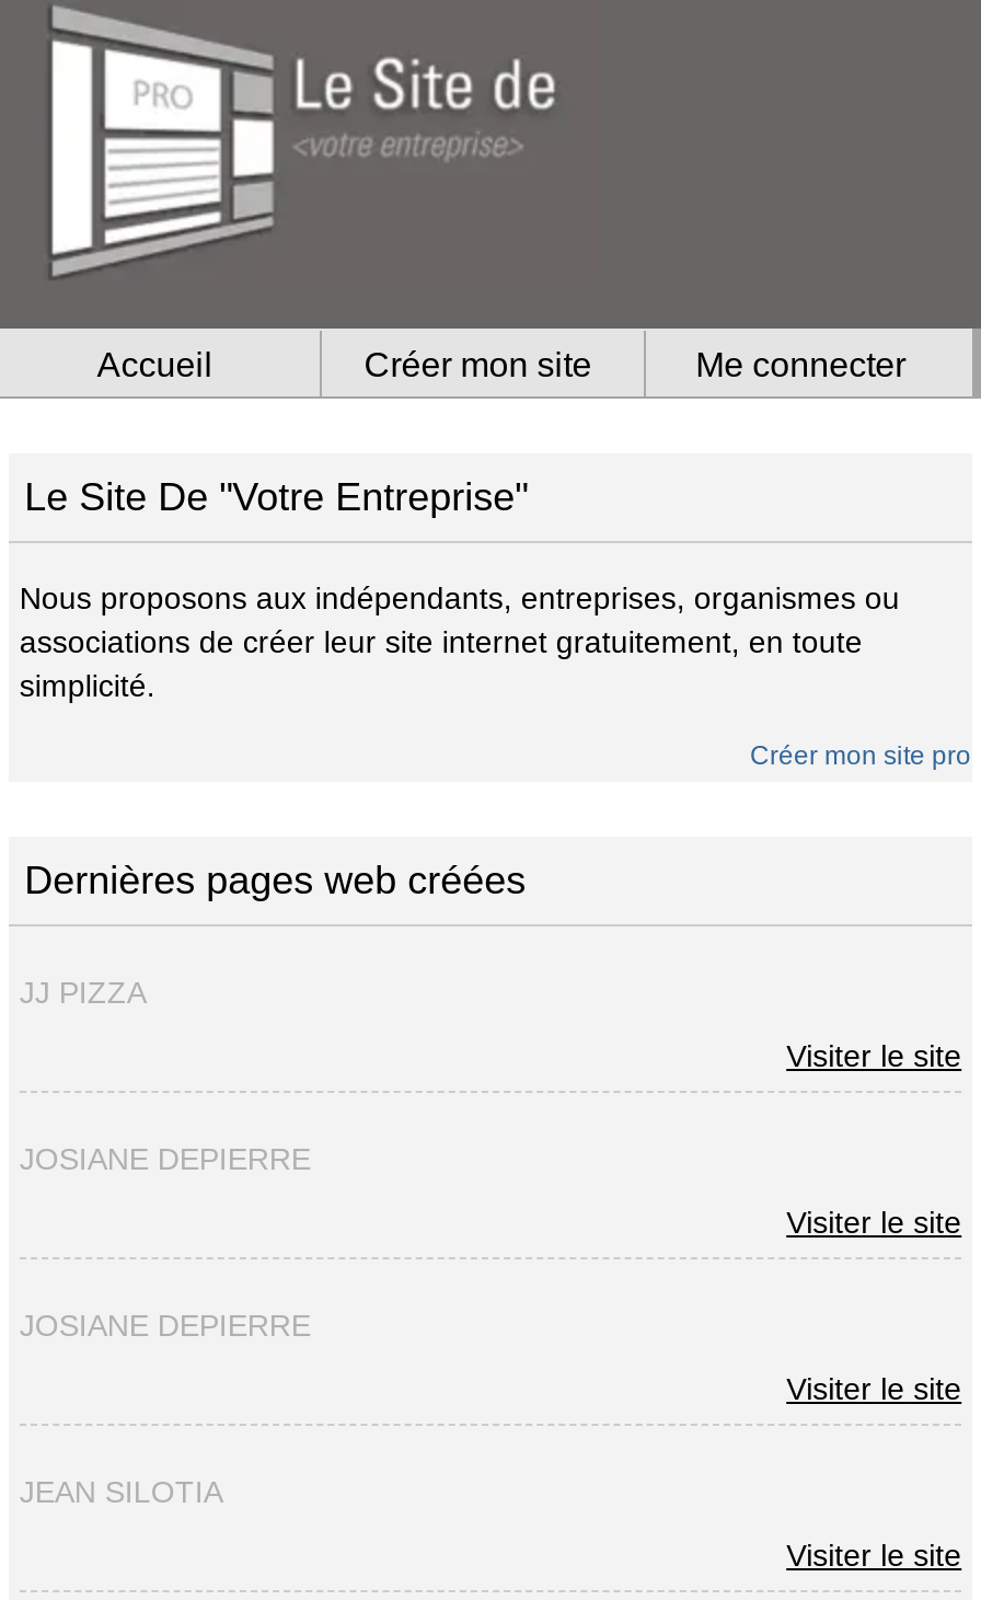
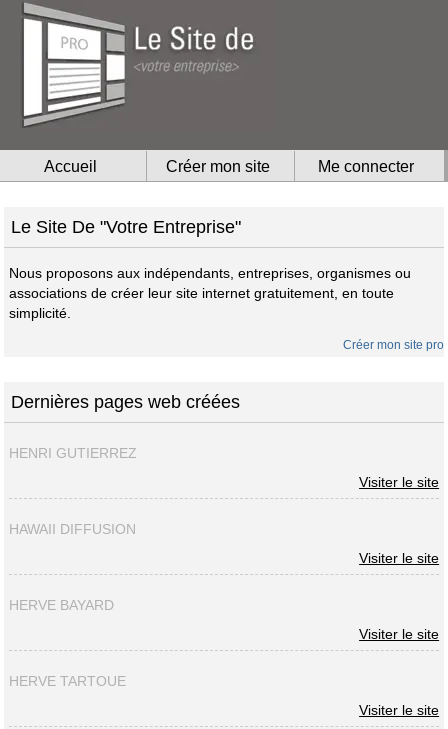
[19,975,146,1010] JJ PIZZA -> [9,445,137,461] HENRI GUTIERREZ
[19,1142,311,1177] JOSIANE DEPIERRE -> [9,521,136,537] HAWAII DIFFUSION
[19,1308,311,1343] JOSIANE DEPIERRE -> [9,597,114,613] HERVE BAYARD
[19,1474,223,1510] JEAN SILOTIA -> [9,673,126,689] HERVE TARTOUE

